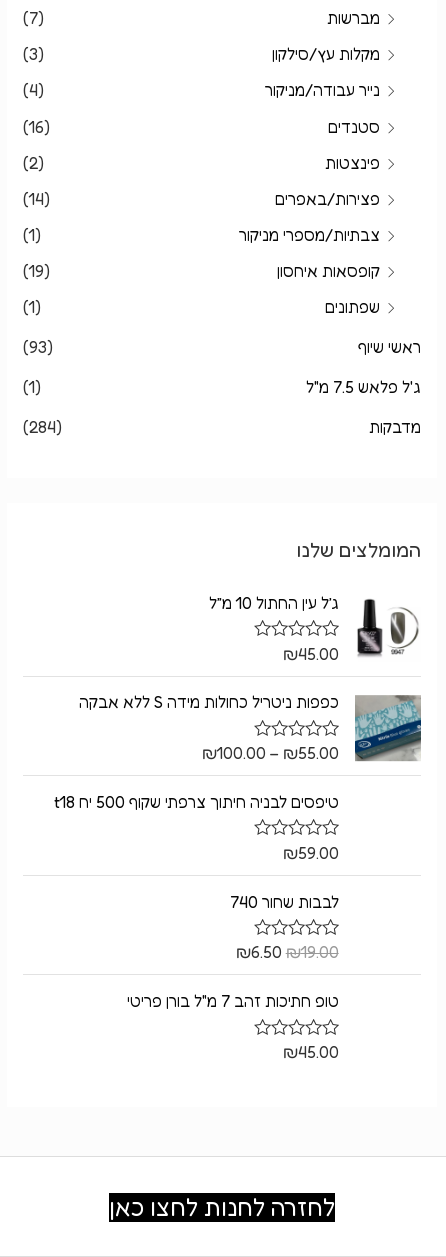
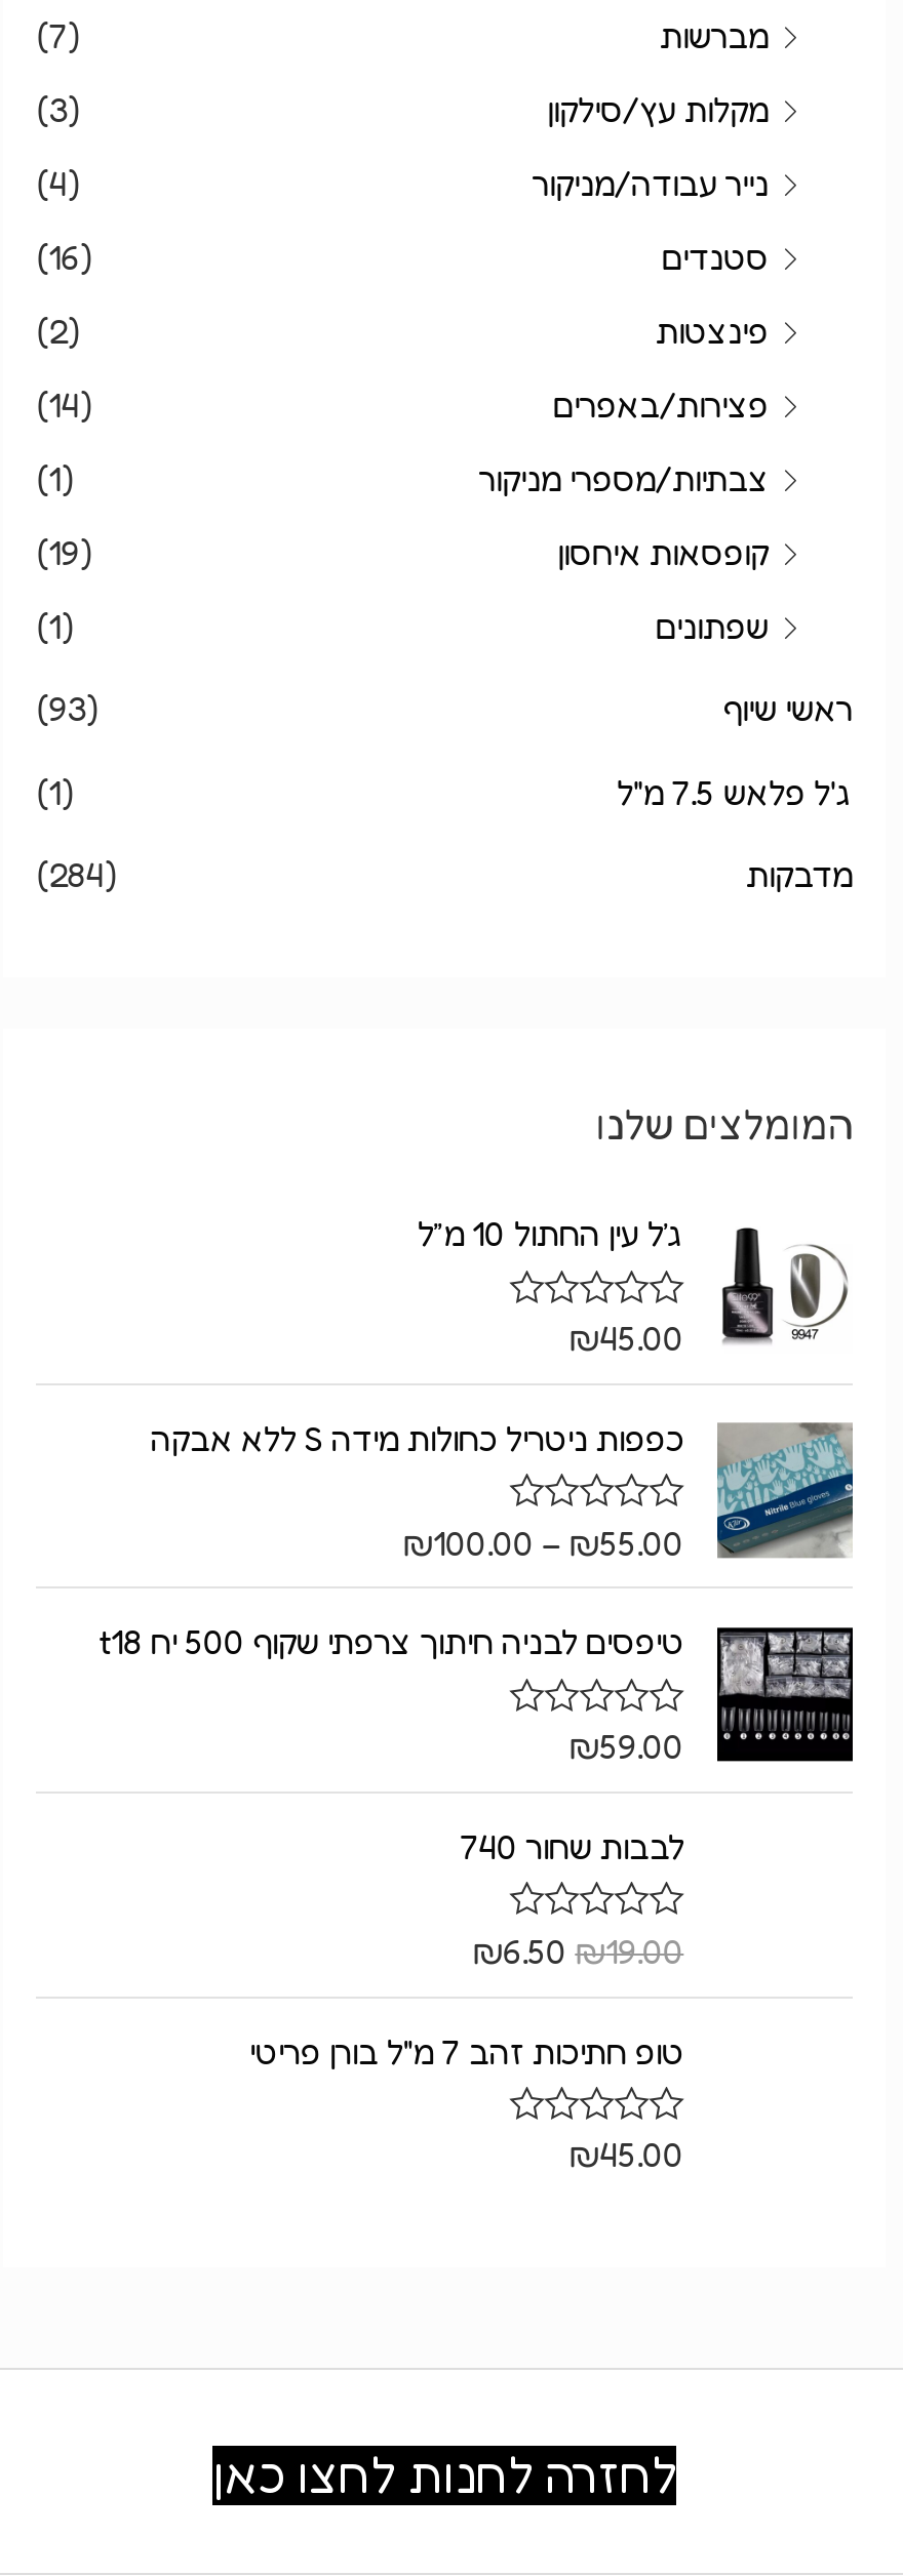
none -> [715,1624,855,1764] [image]

